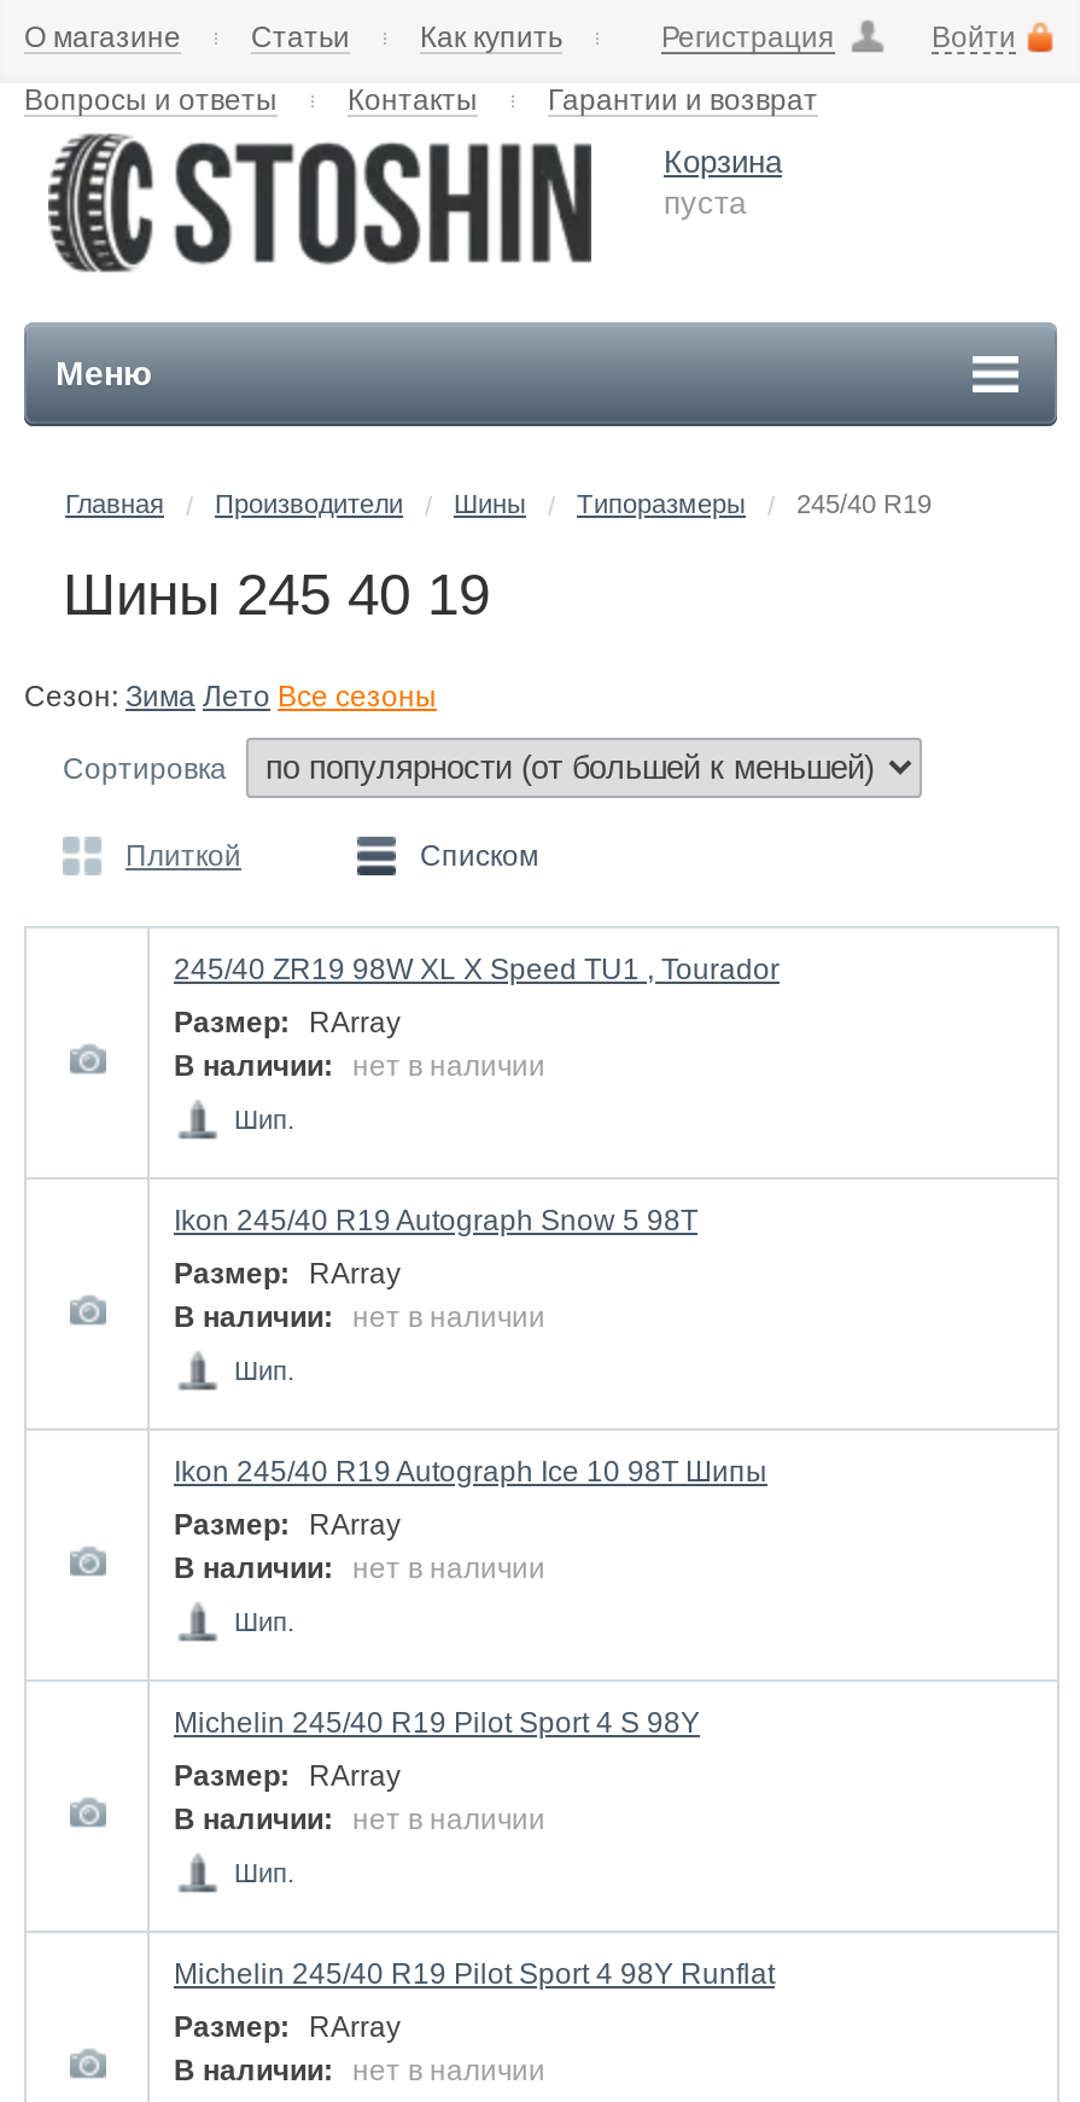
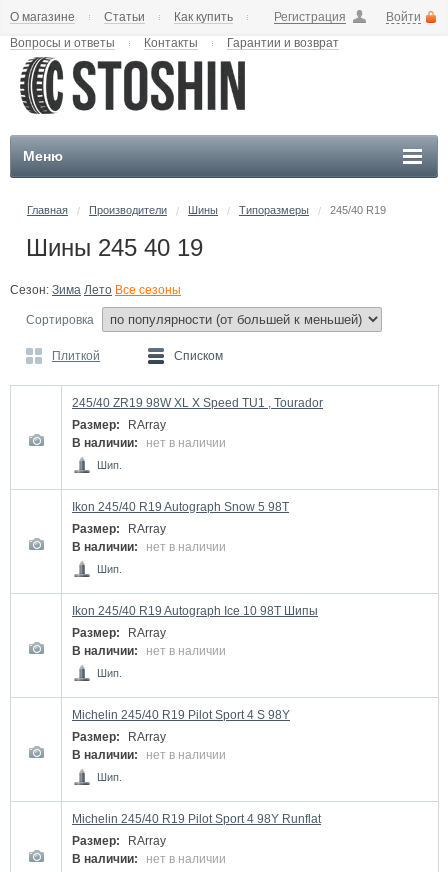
[664,144,782,221] Корзина | пуста -> none

